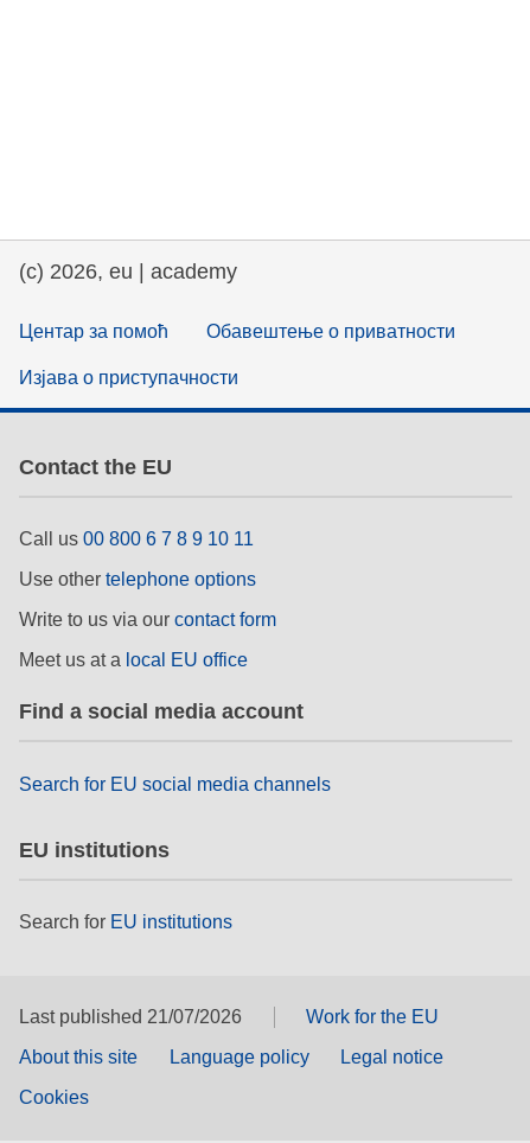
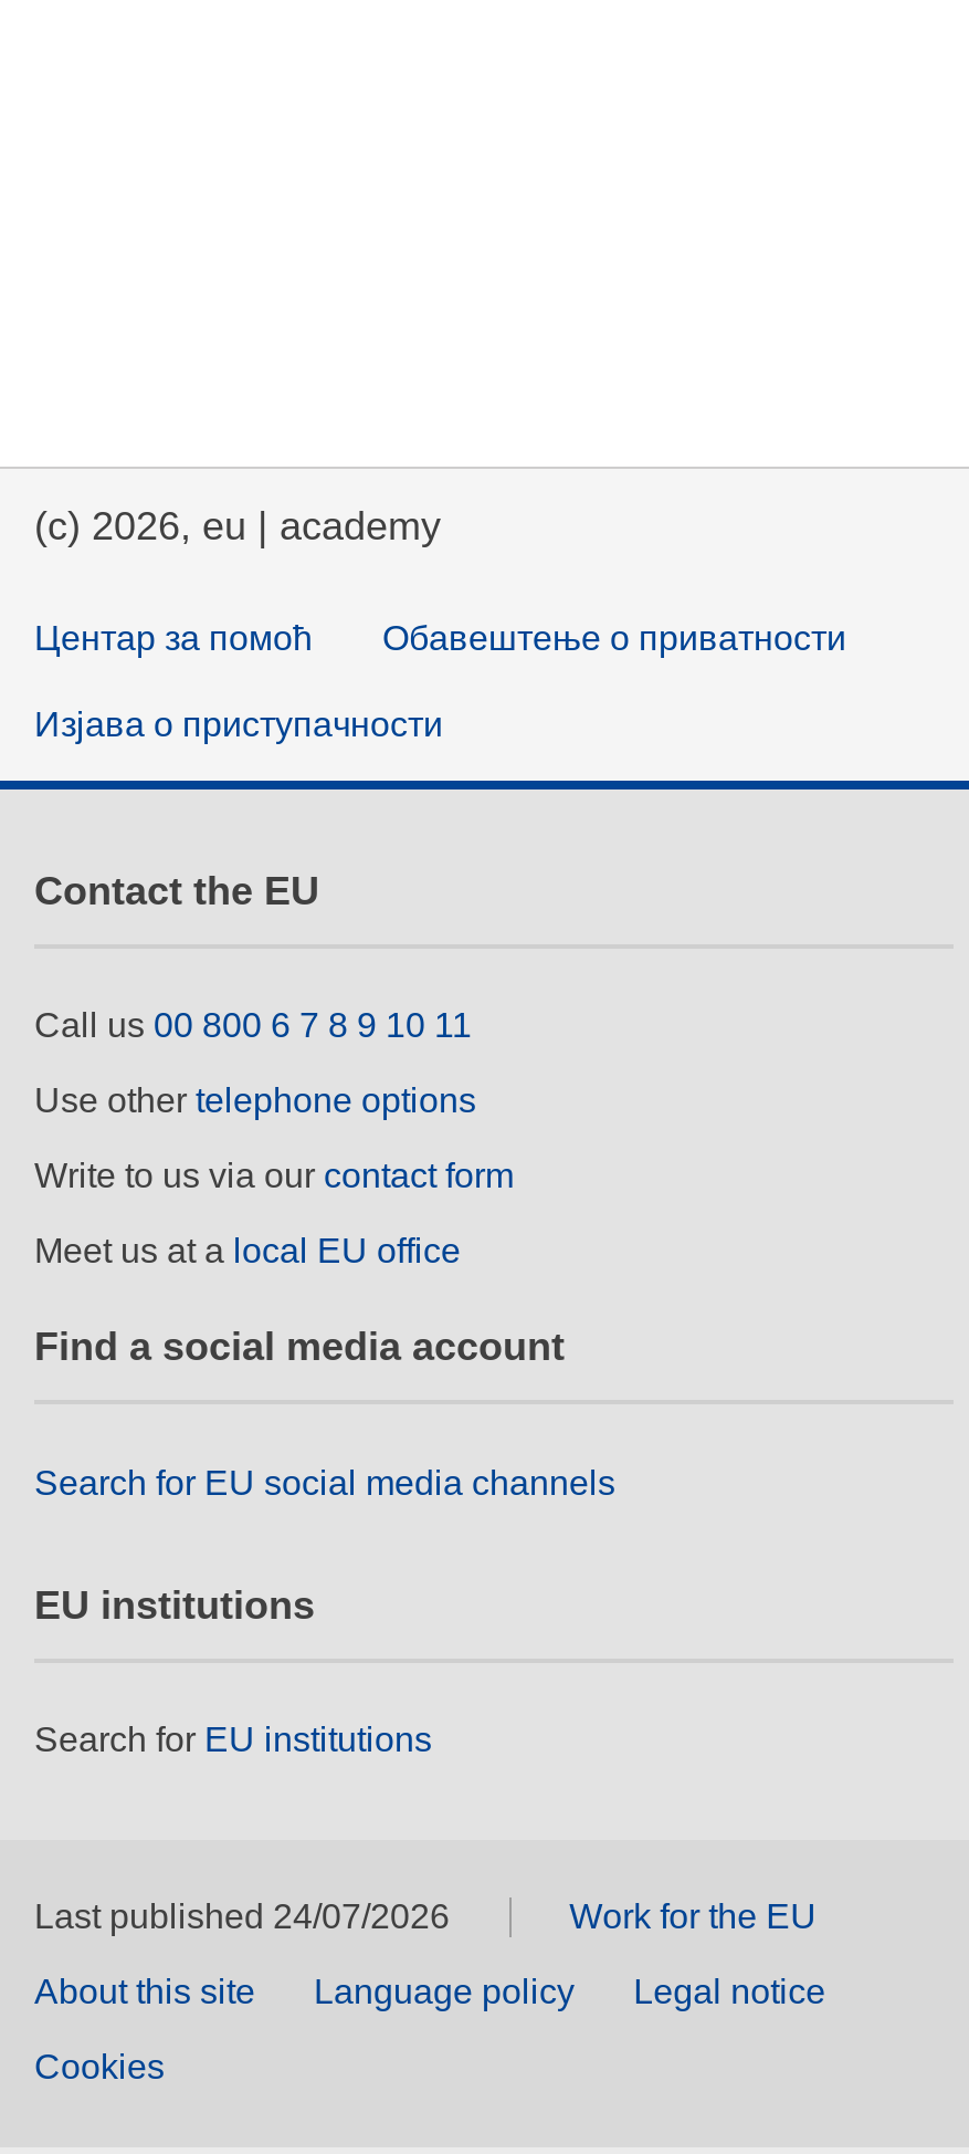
[19,1007,242,1027] Last published 21/07/2026 -> [34,1899,450,1936] Last published 24/07/2026

